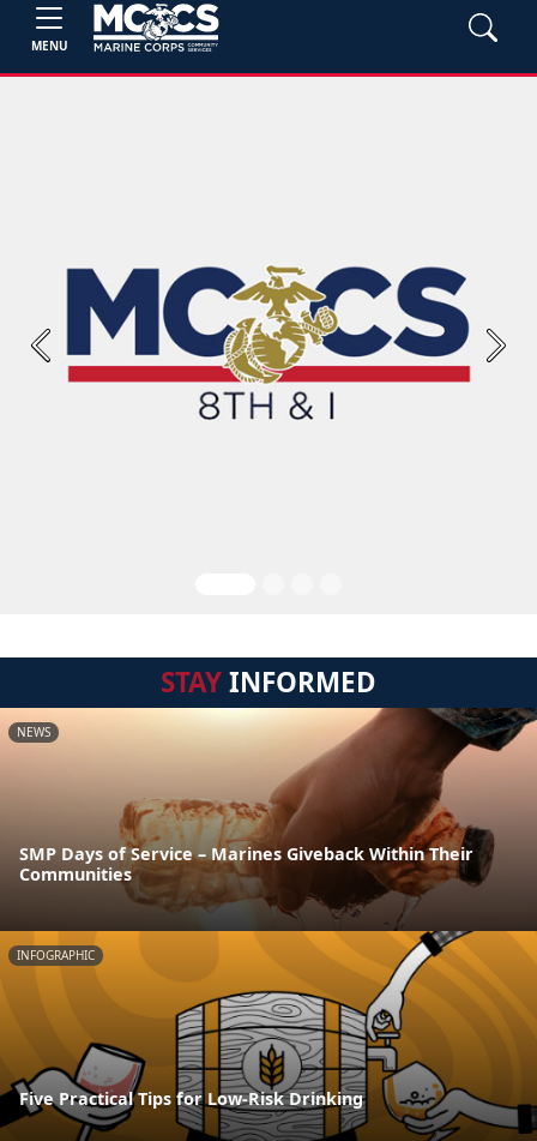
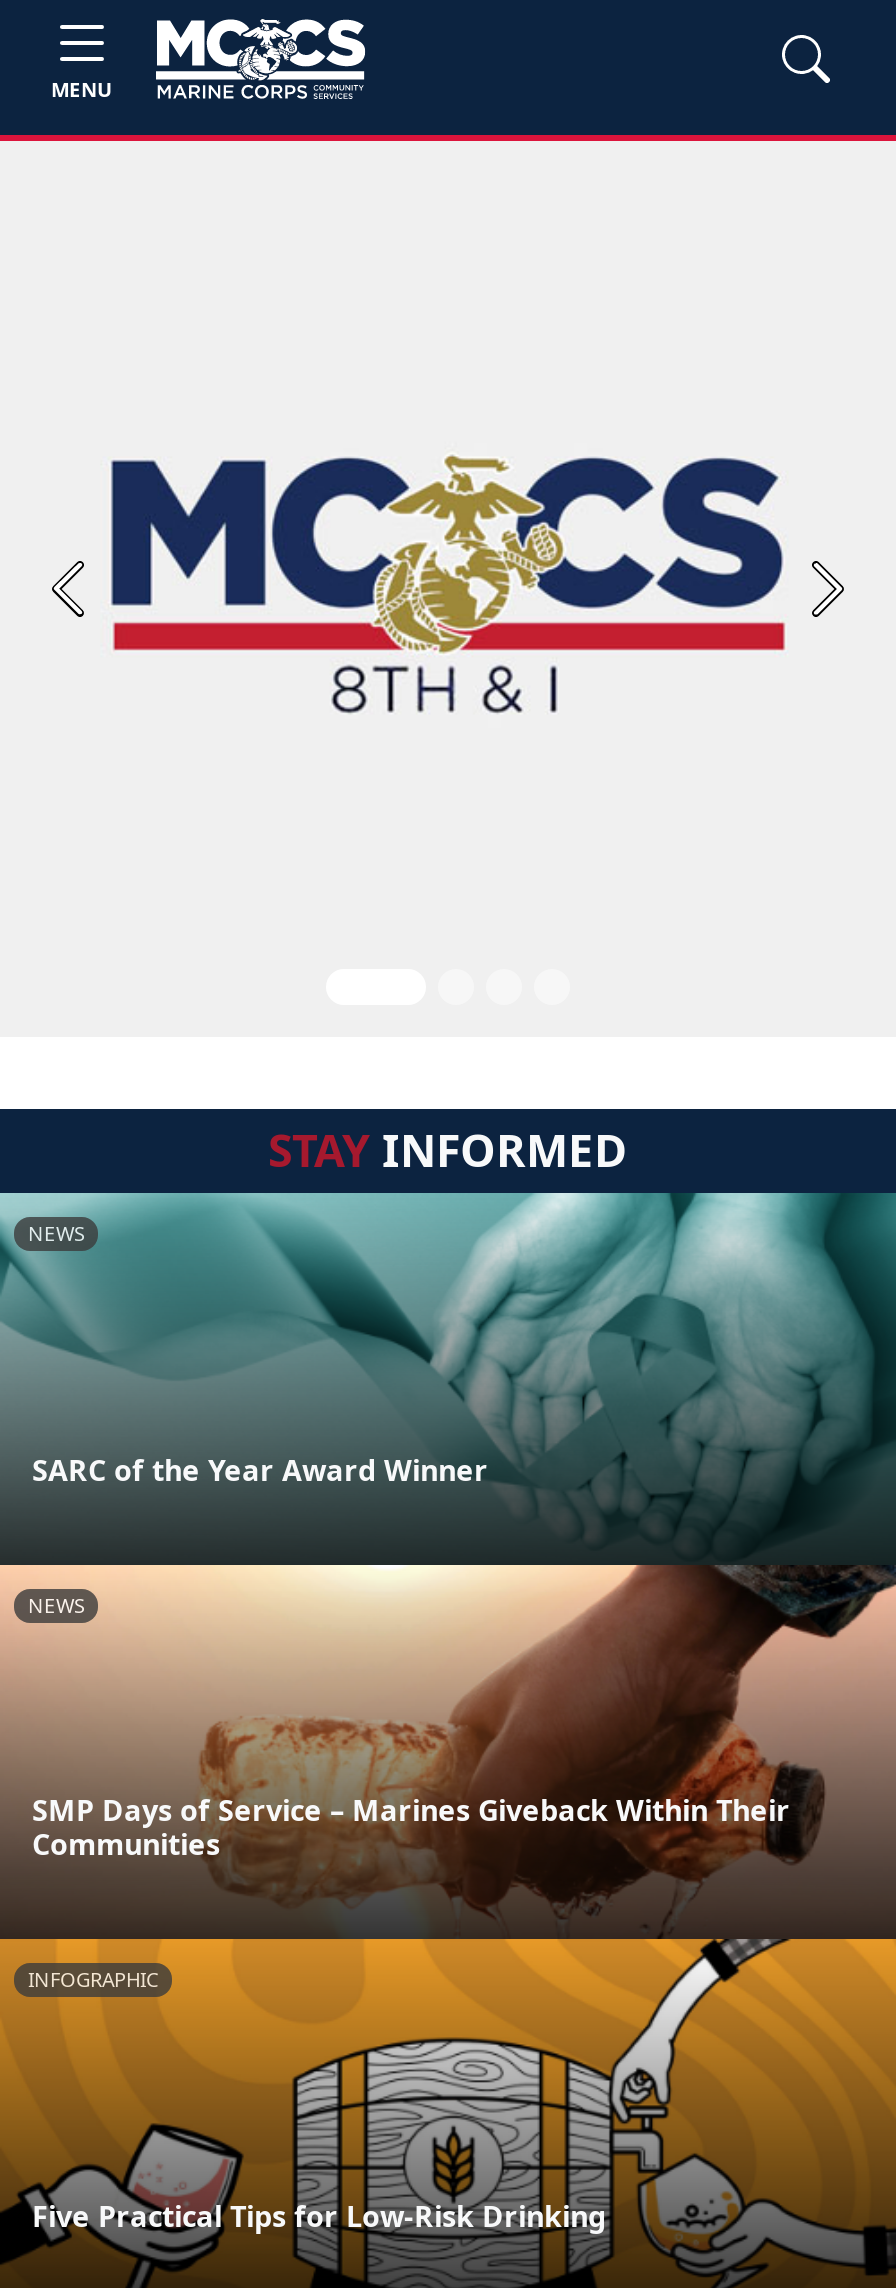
none -> [6,1191,890,1567] [image] | NEWS
none -> [32,1452,488,1490] SARC of the Year Award Winner

